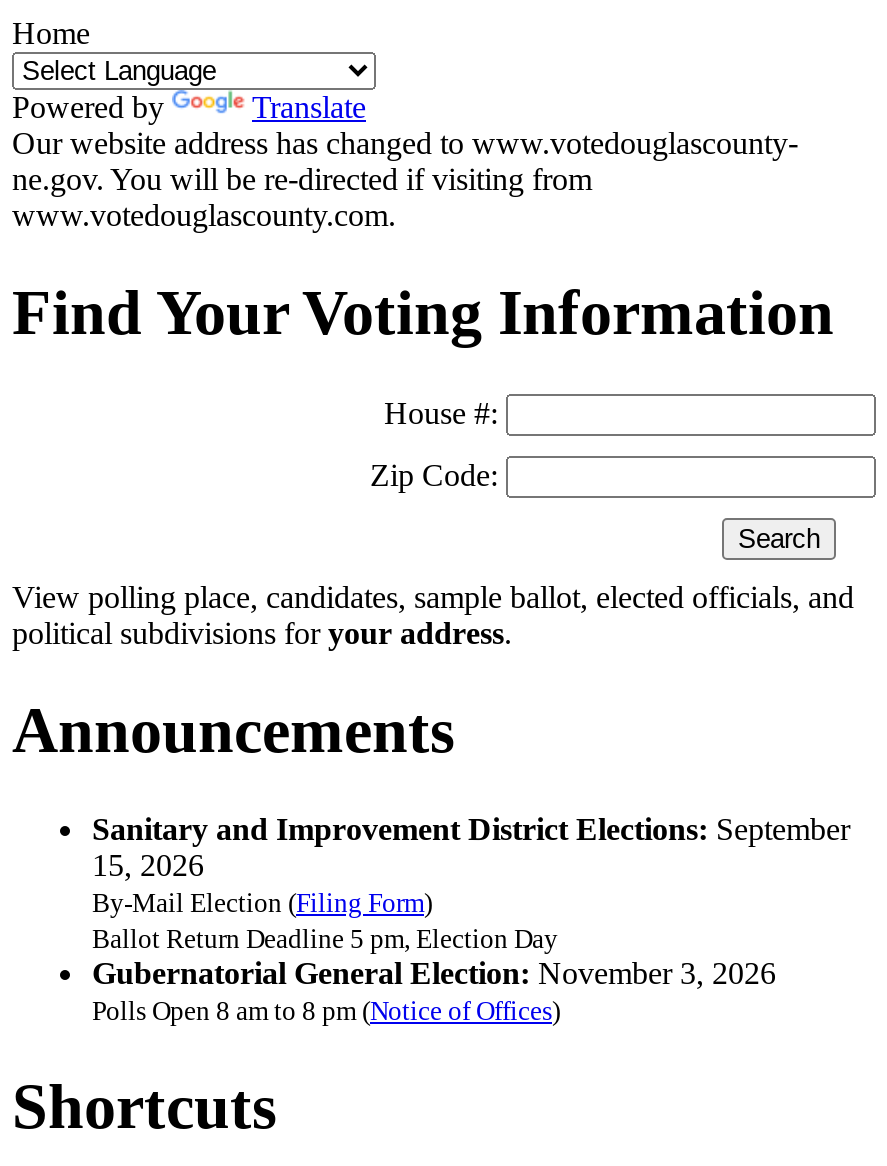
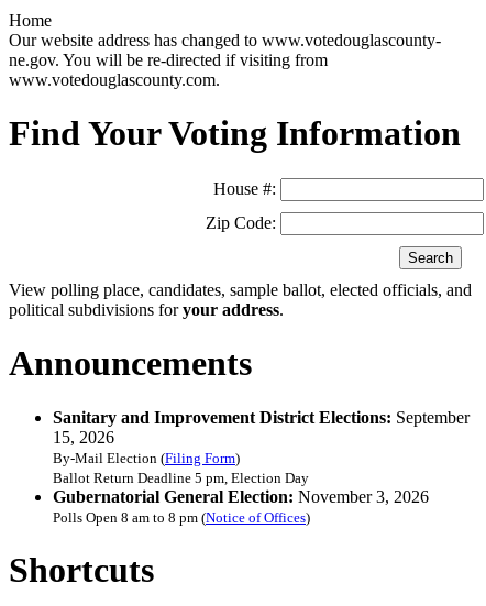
[12,90,366,124] Powered by | Translate -> none

